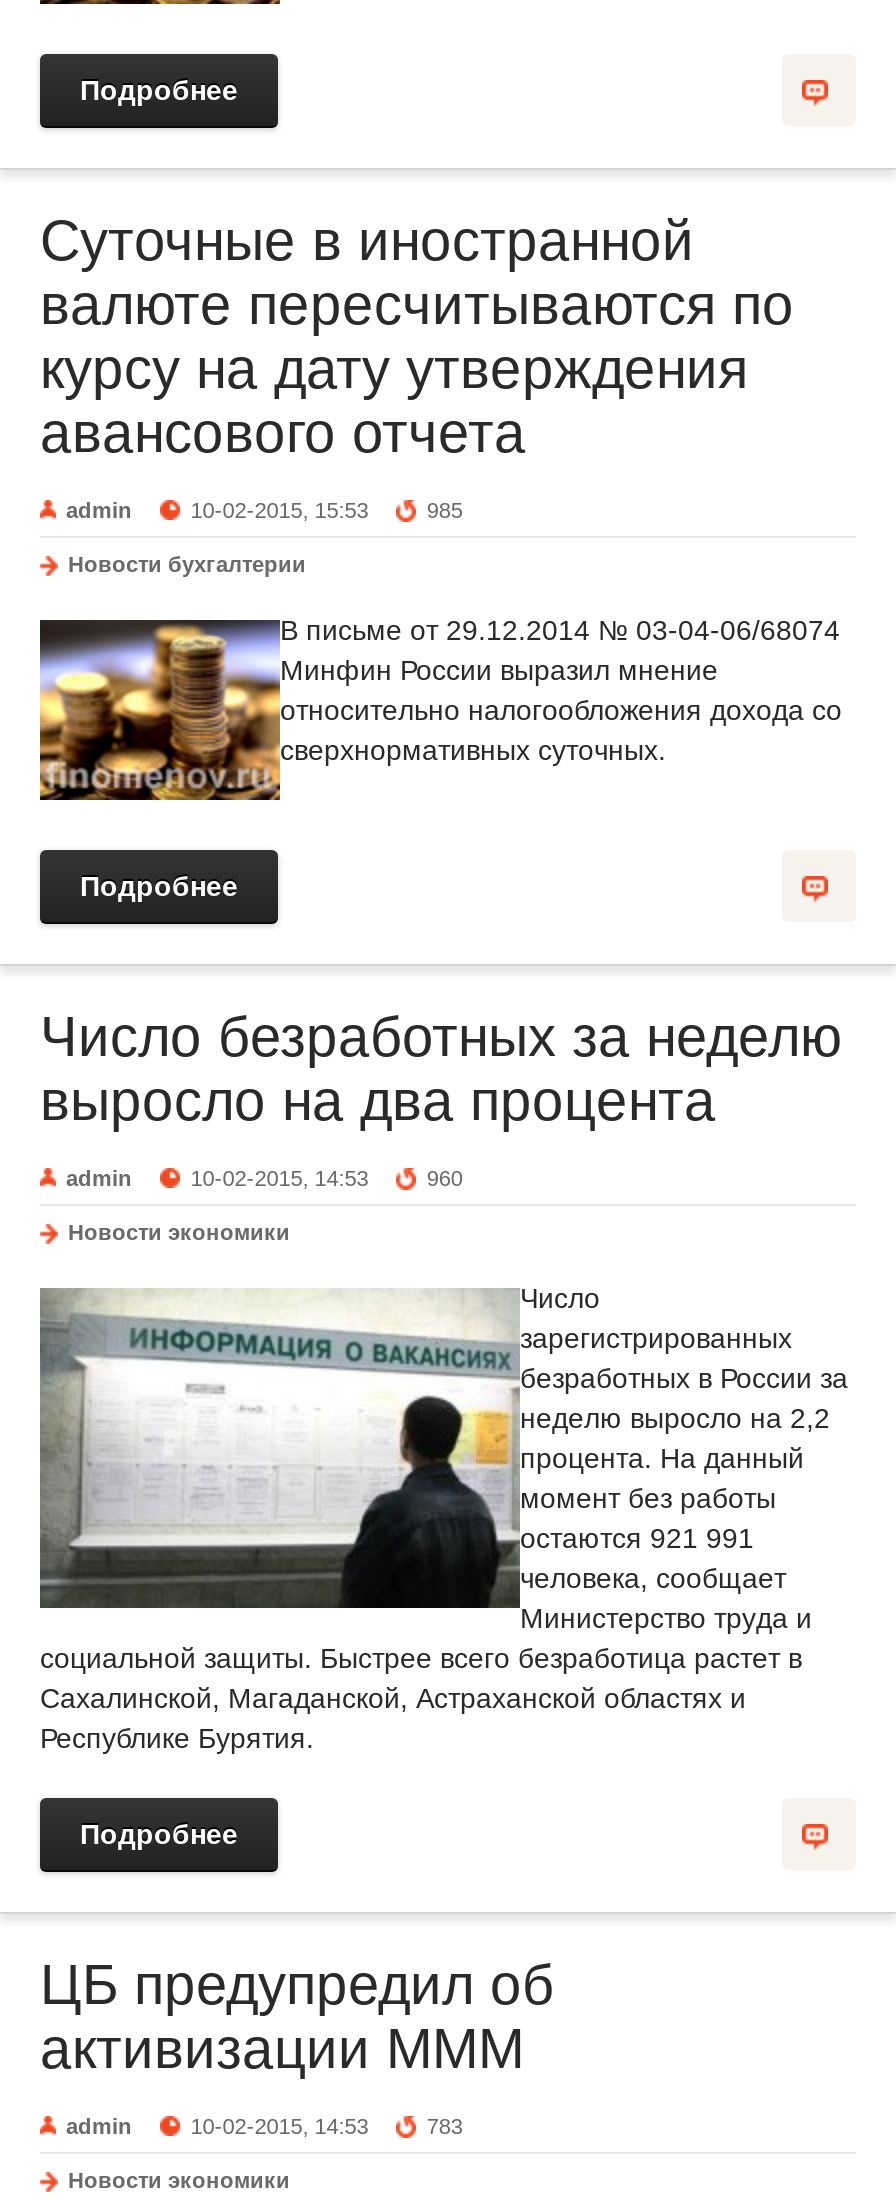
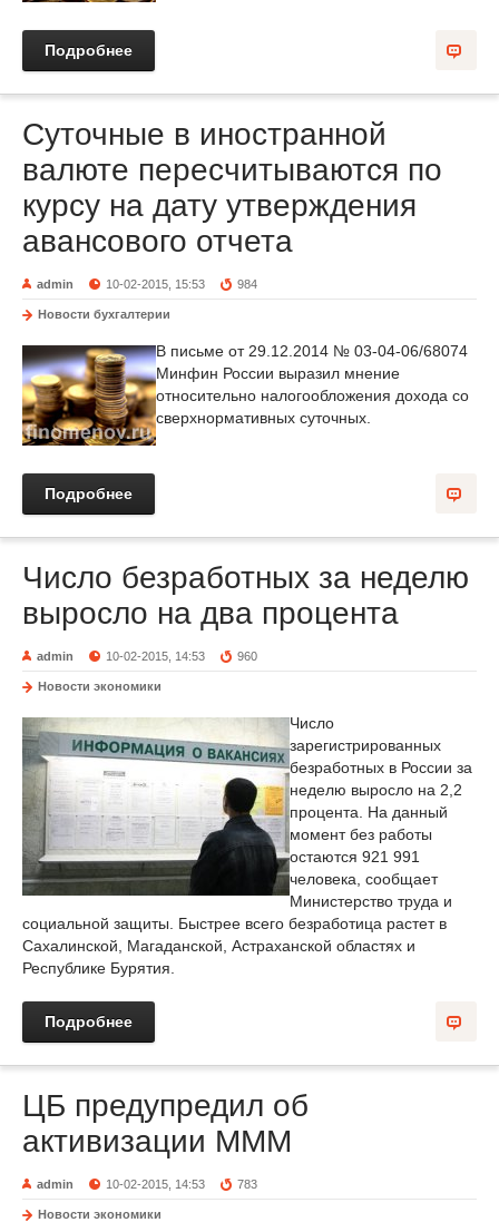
[427,498,463,522] 985 -> [238,277,258,291] 984

